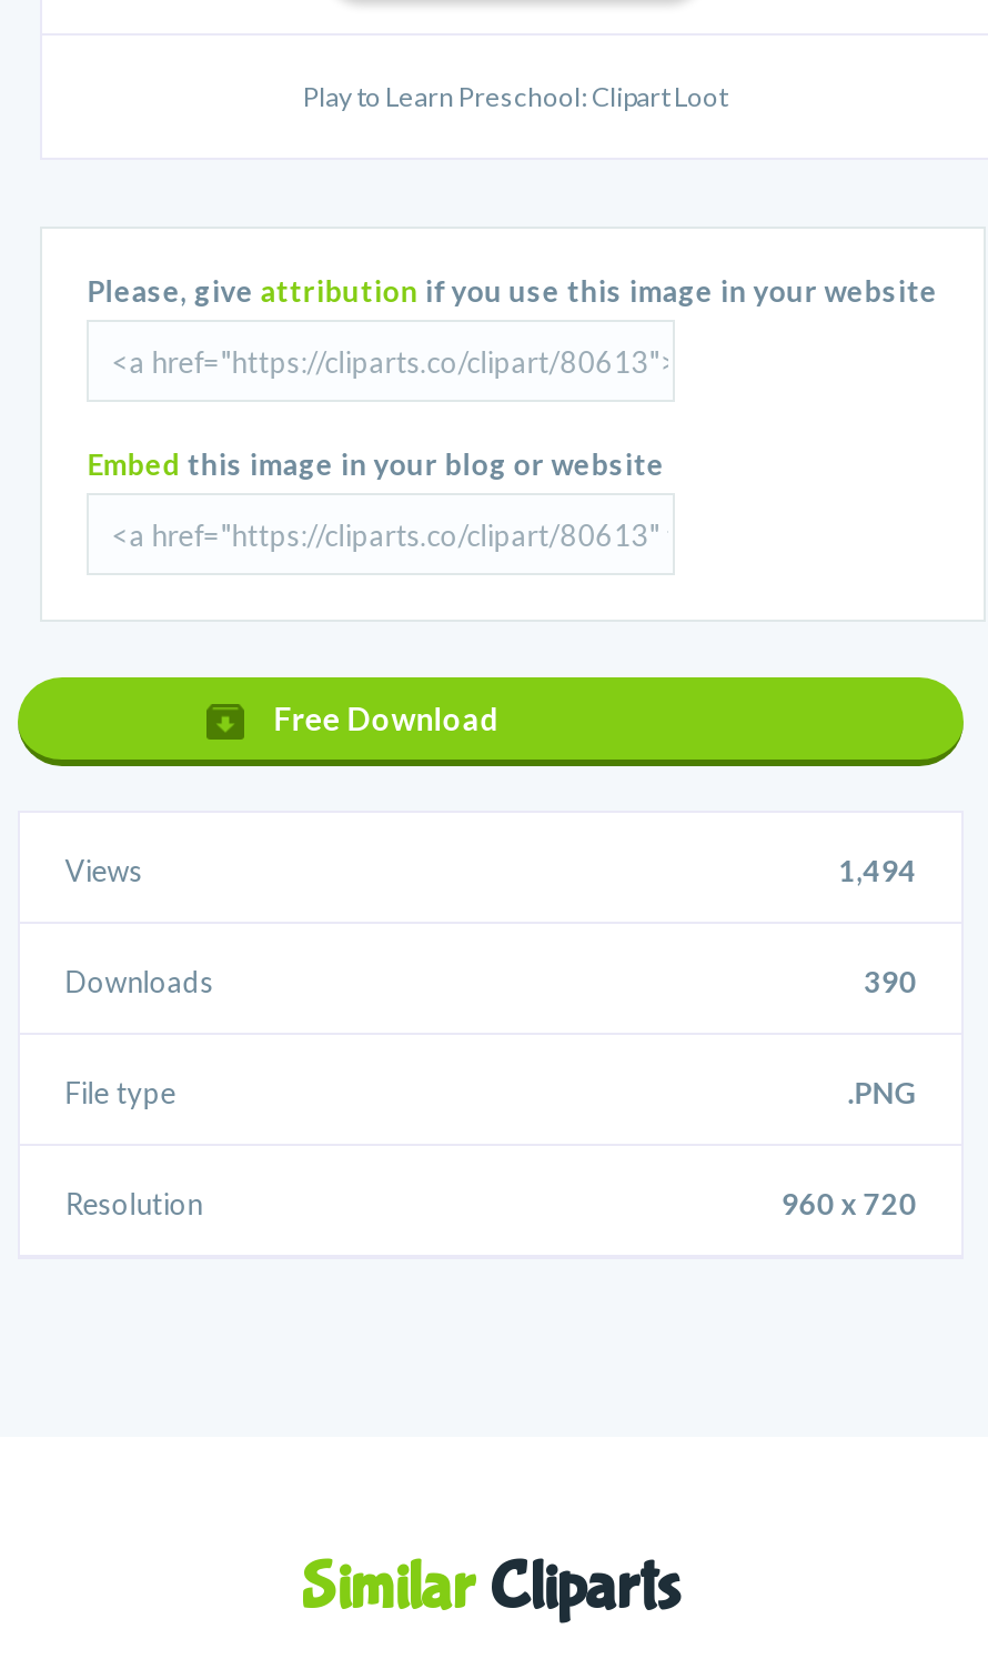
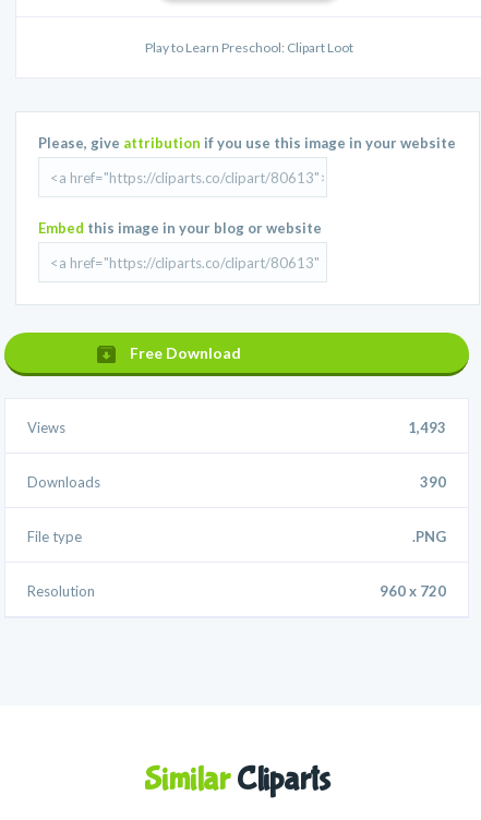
[839,853,917,889] 1,494 -> [408,419,446,436] 1,493

